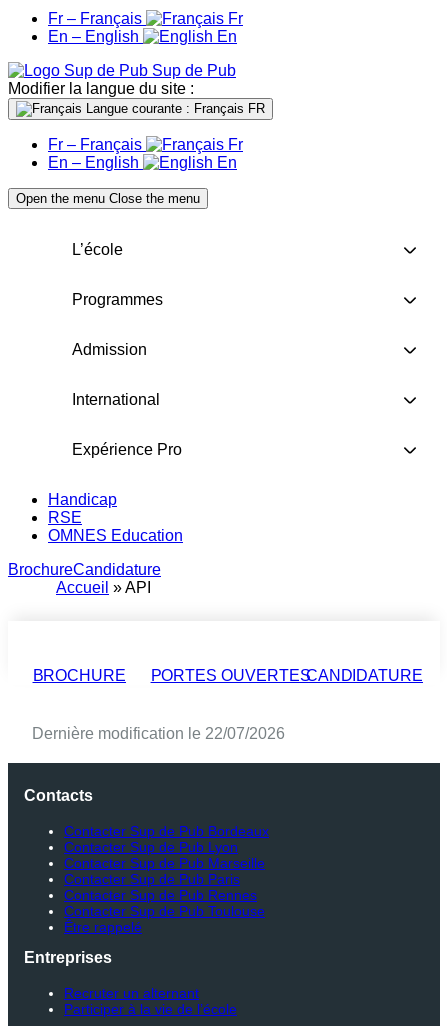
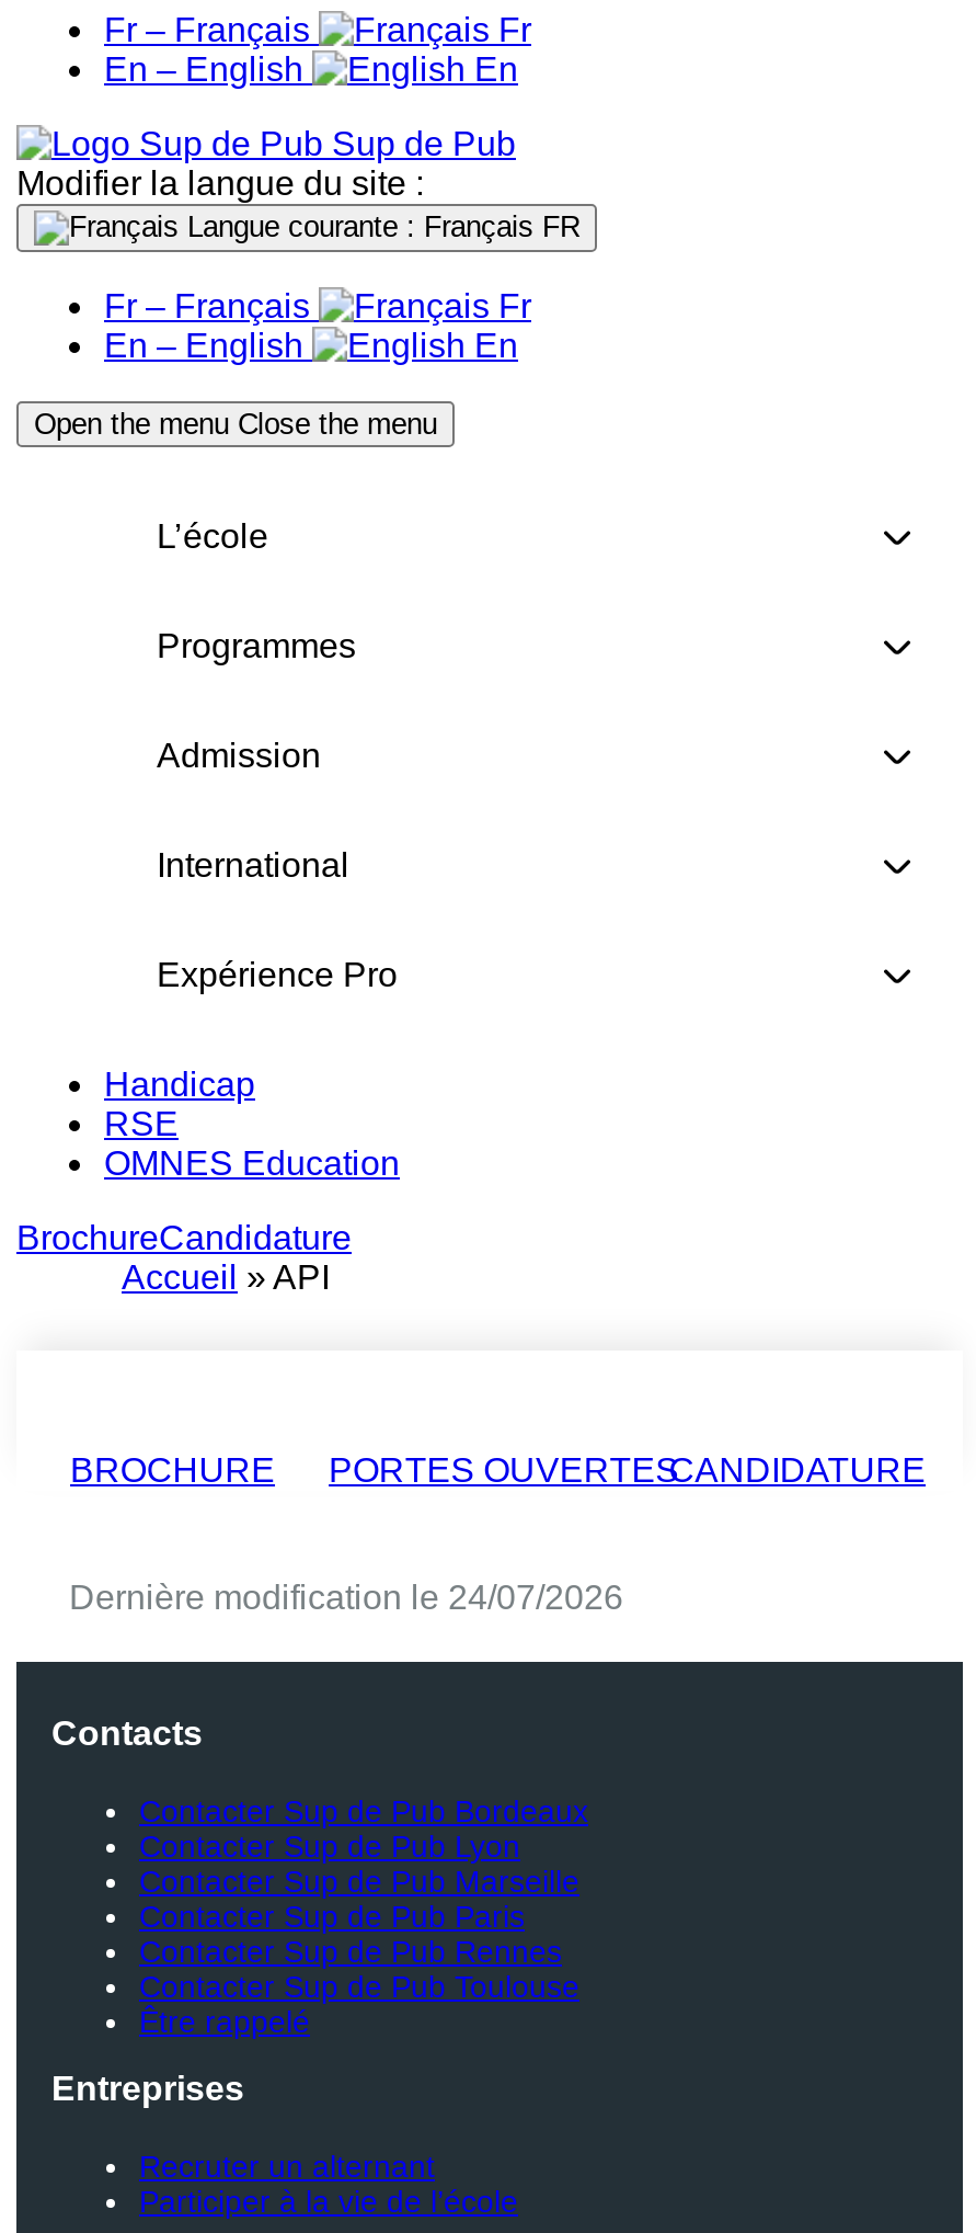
[32,725,285,742] Dernière modification le 22/07/2026 -> [69,1579,623,1616] Dernière modification le 24/07/2026

